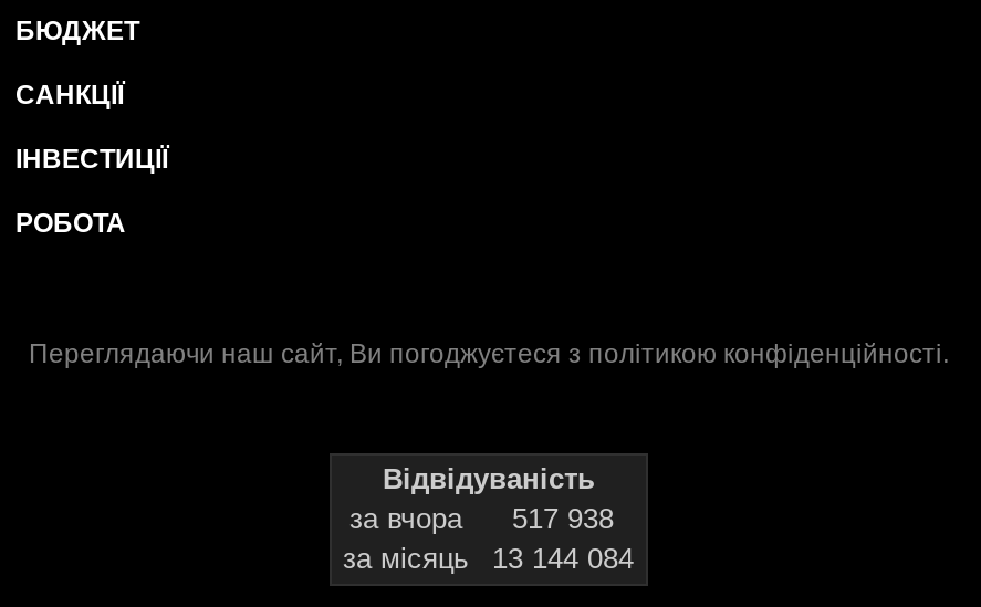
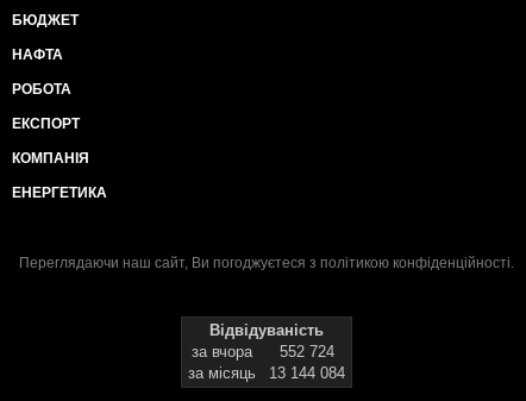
[15,80,168,175] САНКЦІЇ | ІНВЕСТИЦІЇ -> [12,46,63,63] НАФТА
moved [15,208,126,239] -> [12,81,71,98]: РОБОТА
none -> [12,115,107,201] ЕКСПОРТ | КОМПАНІЯ | ЕНЕРГЕТИКА
[349,502,614,535] за вчора 517 938 -> [192,343,334,361] за вчора 552 724

